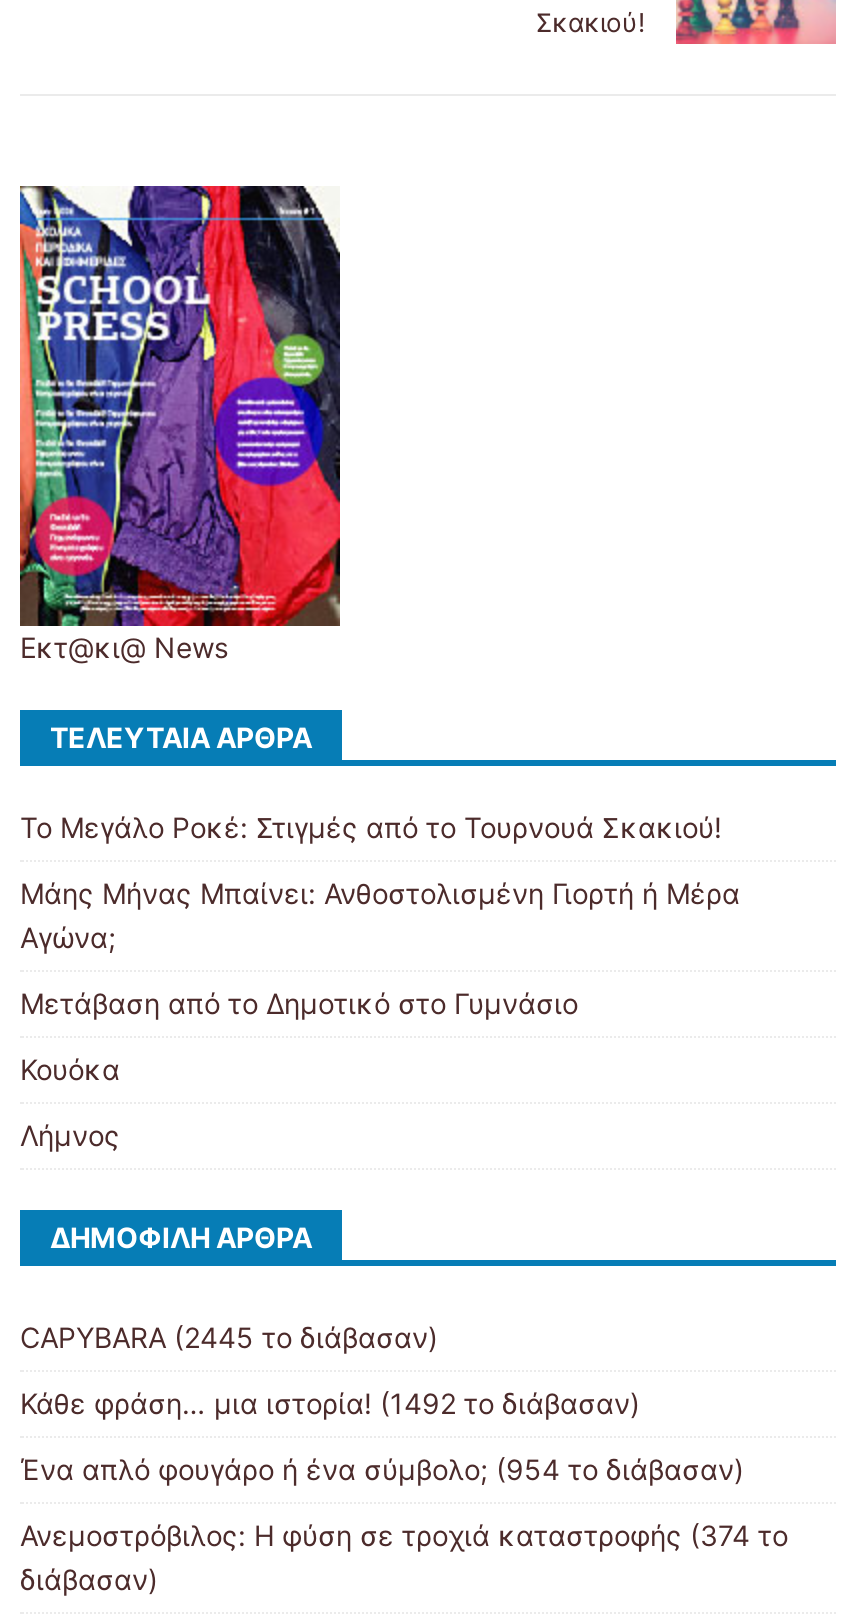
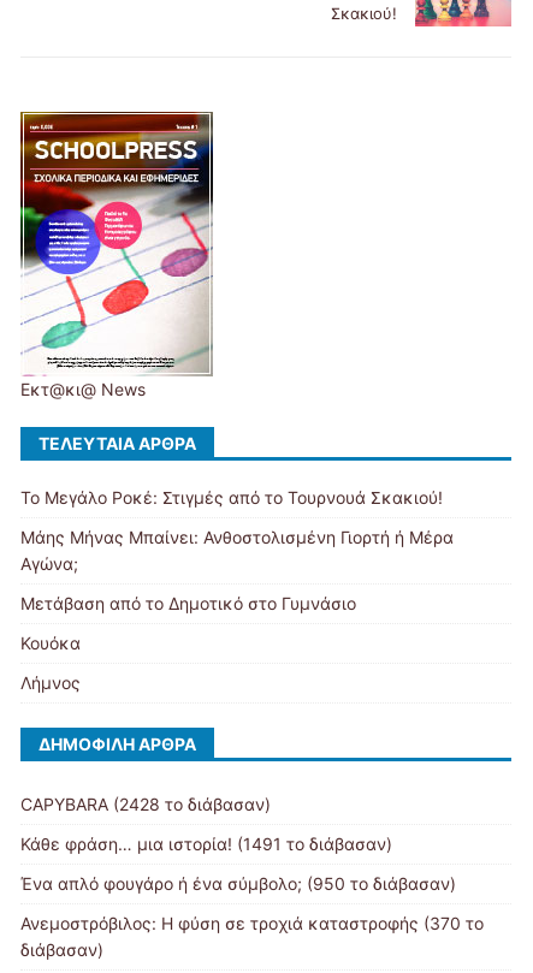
[18,184,342,628] [image] -> [19,111,214,376] [image]
[20,1320,438,1354] CAPYBARA (2445 το διάβασαν) -> [20,794,271,814] CAPYBARA (2428 το διάβασαν)
[20,1386,640,1420] Κάθε φράση… μια ιστορία! (1492 το διάβασαν) -> [20,833,392,854] Κάθε φράση… μια ιστορία! (1491 το διάβασαν)
[20,1452,744,1486] Ένα απλό φουγάρο ή ένα σύμβολο; (954 το διάβασαν) -> [20,873,456,894] Ένα απλό φουγάρο ή ένα σύμβολο; (950 το διάβασαν)
[20,1518,788,1552] Ανεμοστρόβιλος: Η φύση σε τροχιά καταστροφής (374 το -> [20,913,484,933] Ανεμοστρόβιλος: Η φύση σε τροχιά καταστροφής (370 το

